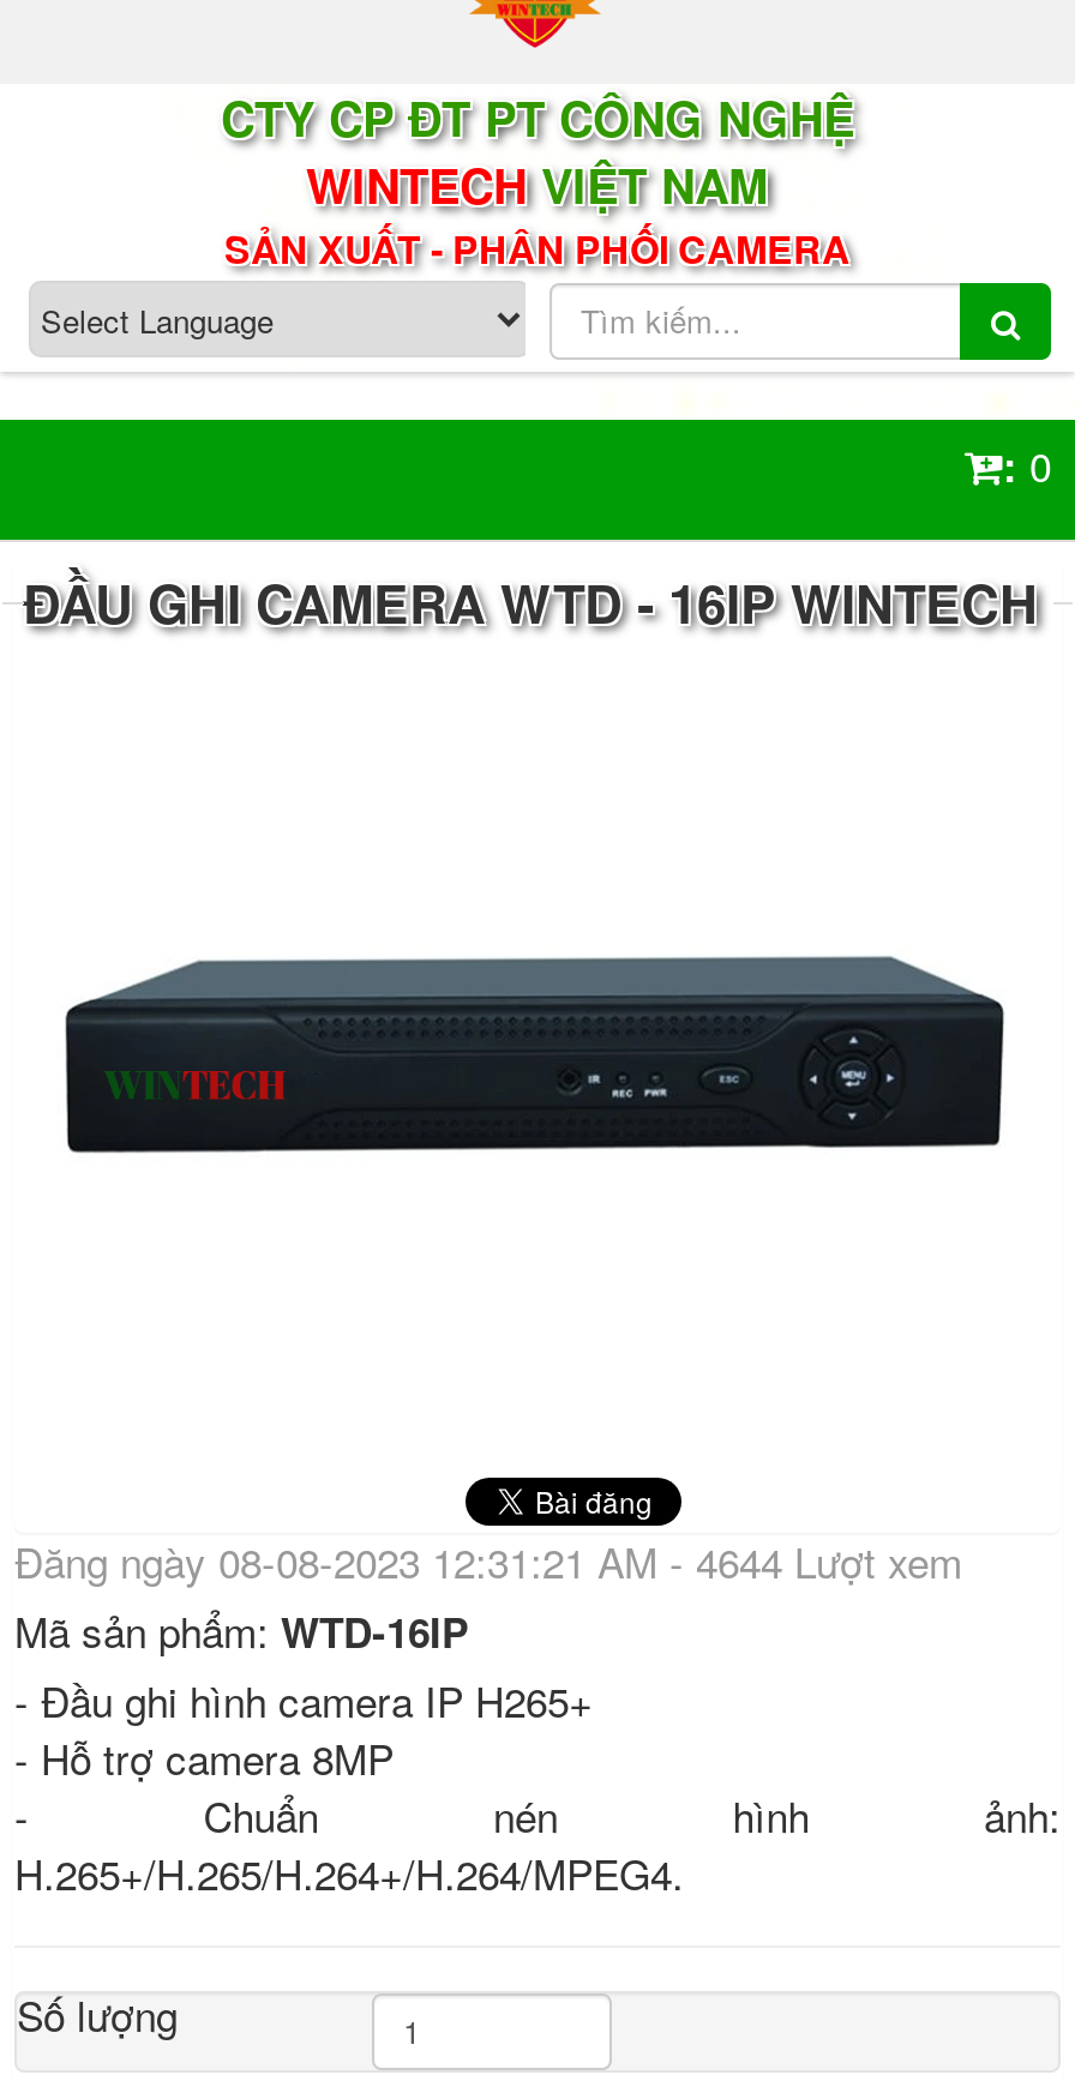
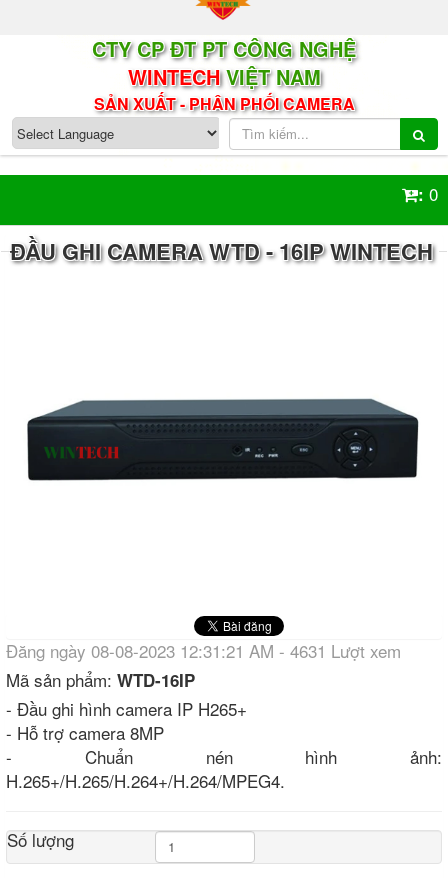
[14,1529,962,1589] Đăng ngày 08-08-2023 12:31:21 AM - 4644 Lượt xem -> [6,637,401,662] Đăng ngày 08-08-2023 12:31:21 AM - 4631 Lượt xem

